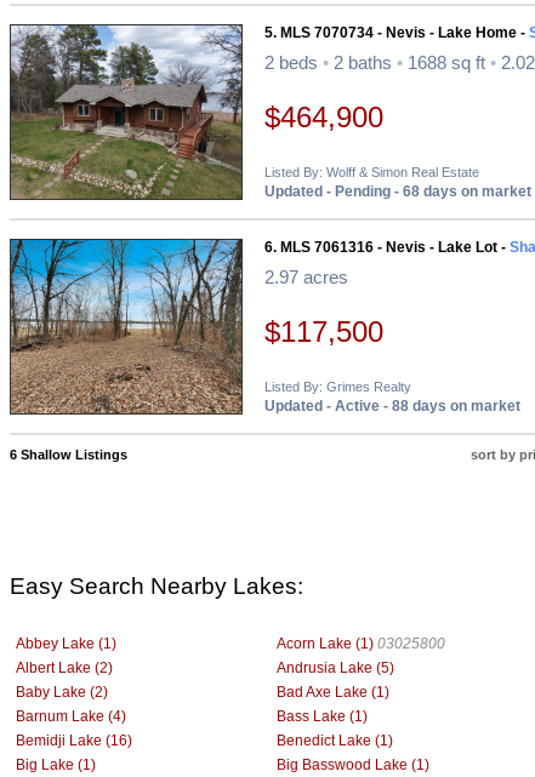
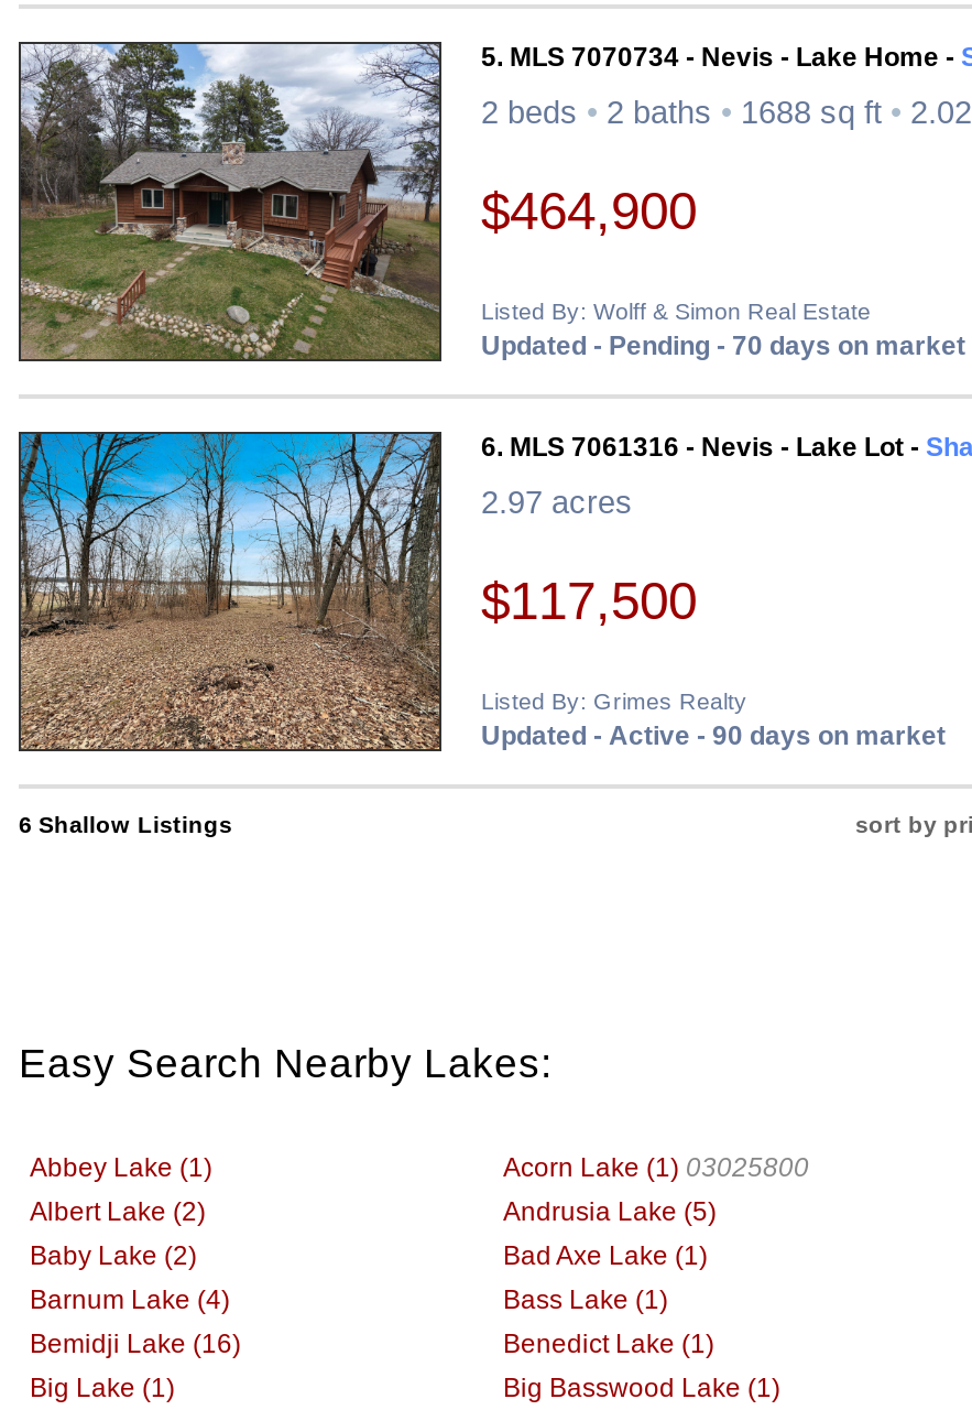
[264,183,531,200] Updated - Pending - 68 days on market -> [481,330,965,361] Updated - Pending - 70 days on market
[264,398,520,415] Updated - Active - 88 days on market -> [481,720,946,751] Updated - Active - 90 days on market

